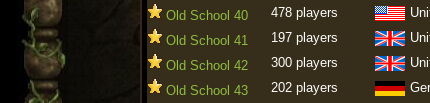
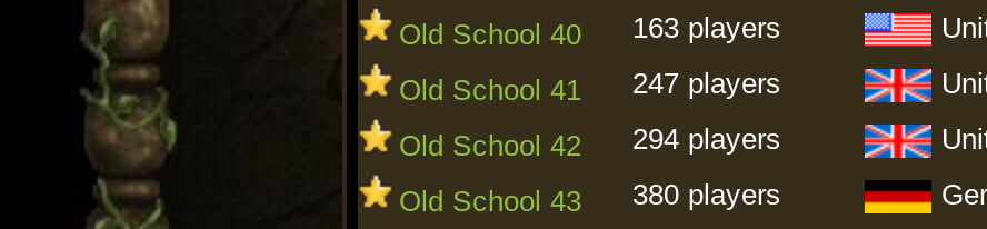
[165,5,337,23] Old School 40 478 players -> [399,11,781,51] Old School 40 163 players
[165,30,337,48] Old School 41 197 players -> [399,67,781,107] Old School 41 247 players
[165,55,337,73] Old School 42 300 players -> [399,122,781,162] Old School 42 294 players
[165,80,337,98] Old School 43 202 players -> [399,178,781,218] Old School 43 380 players

